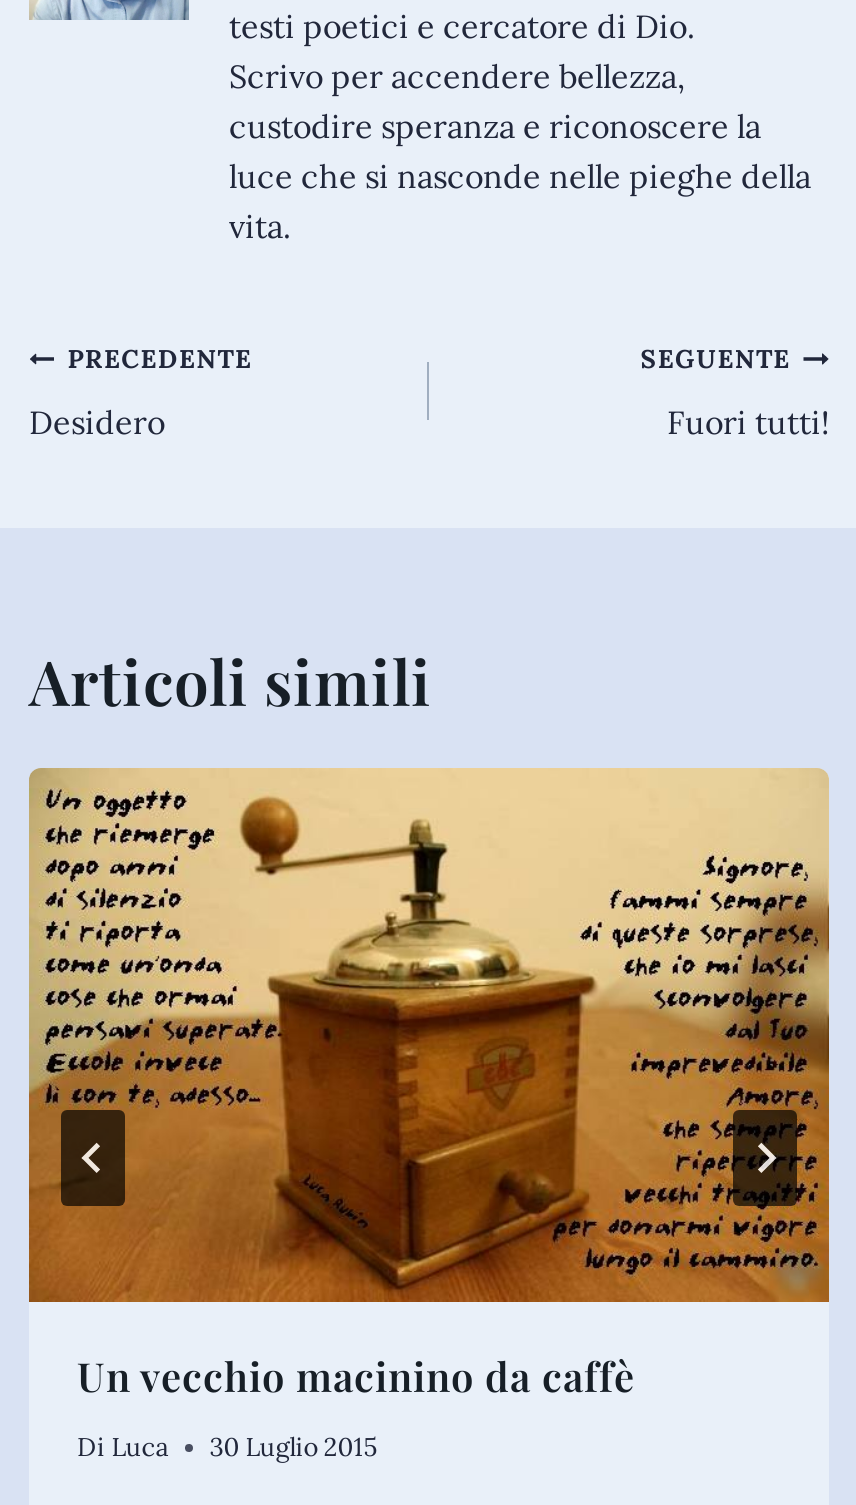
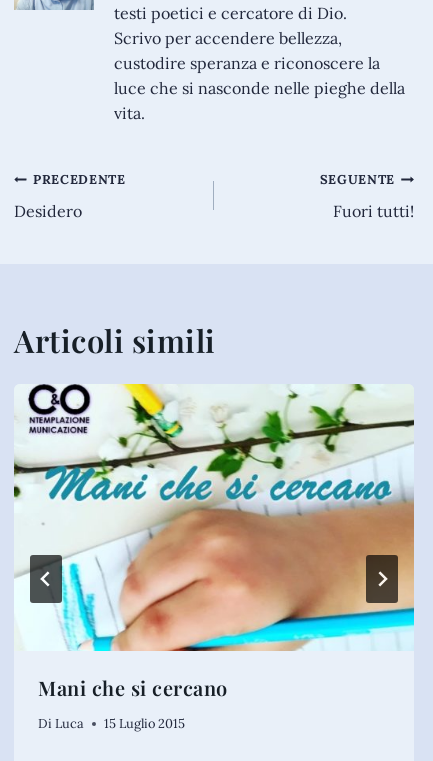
[27,766,831,1402] [image] | Un vecchio macinino da caffè -> [13,383,415,701] [image] | Mani che si cercano
[77,1429,377,1463] Di Luca 30 Luglio 2015 -> [38,715,185,732] Di Luca 15 Luglio 2015

